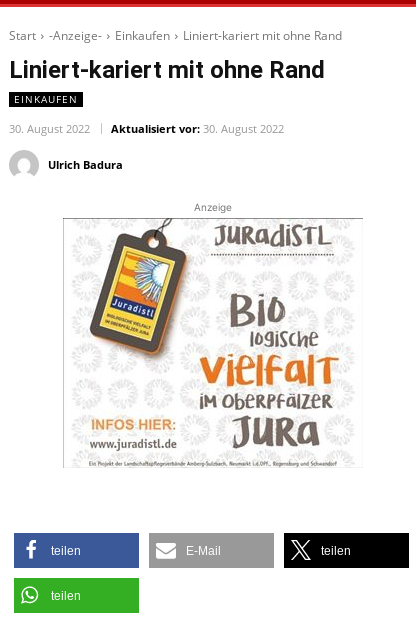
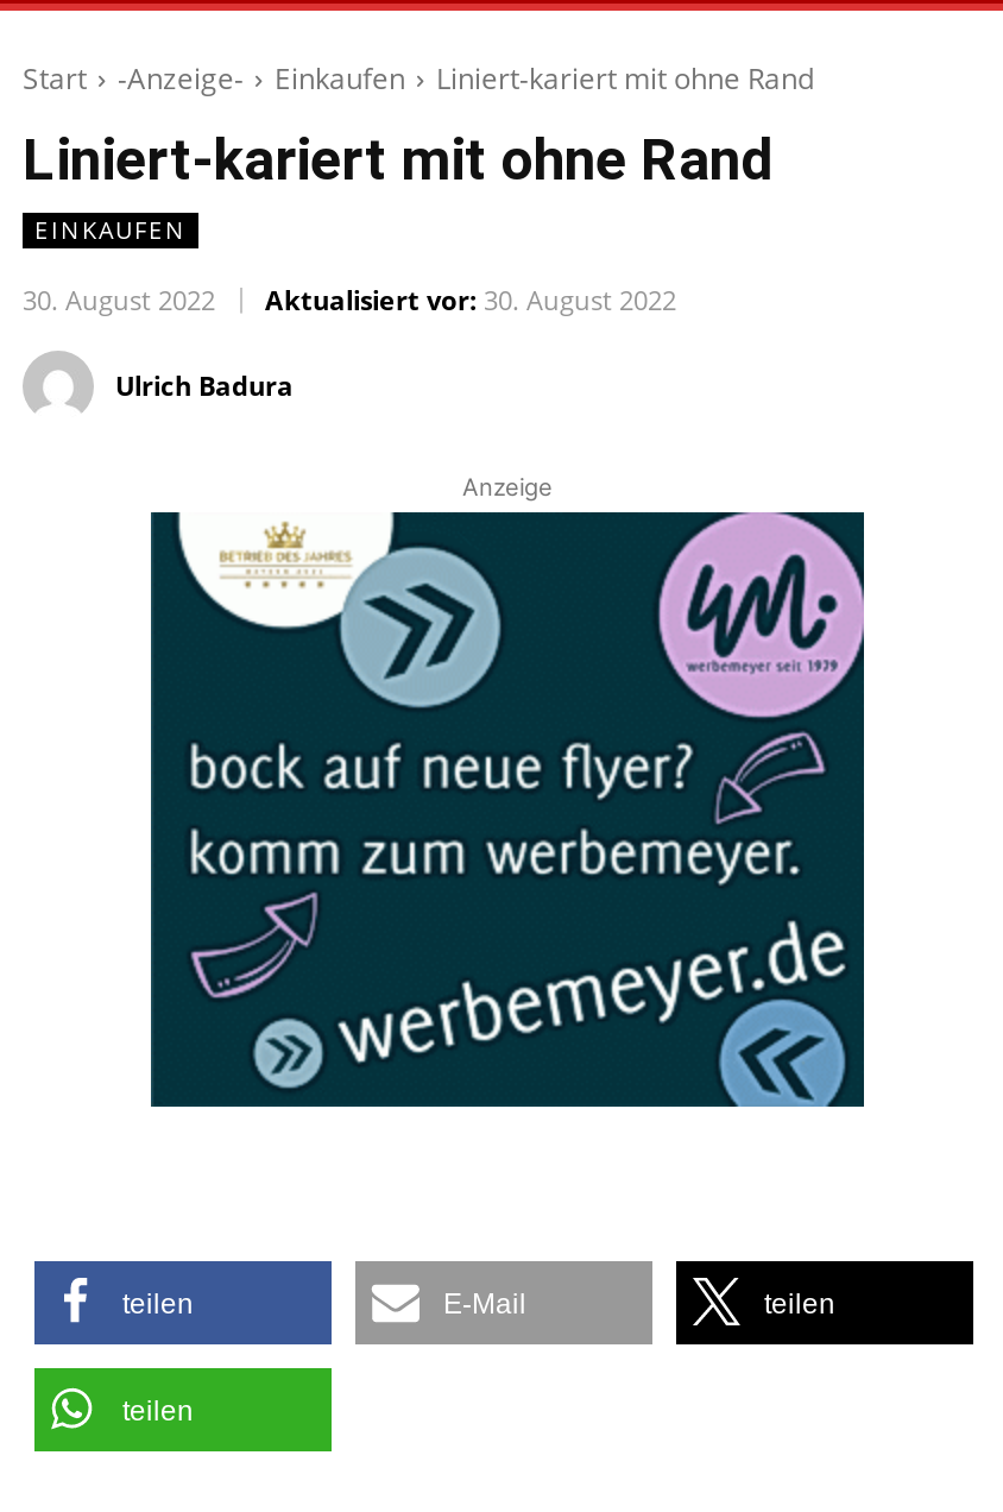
[63,217,363,468] [image] -> [149,512,866,1109] [image]

